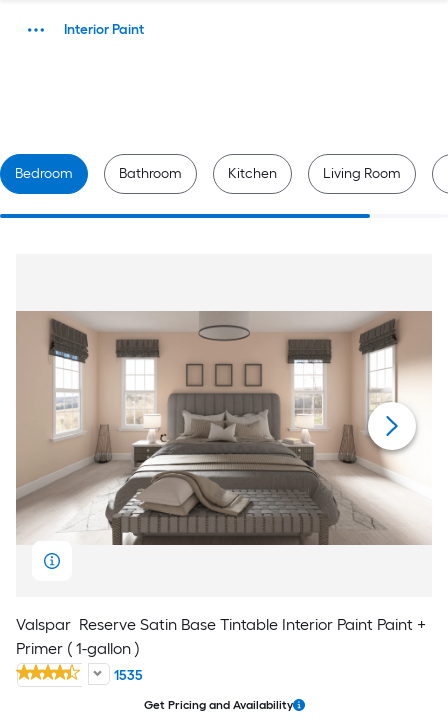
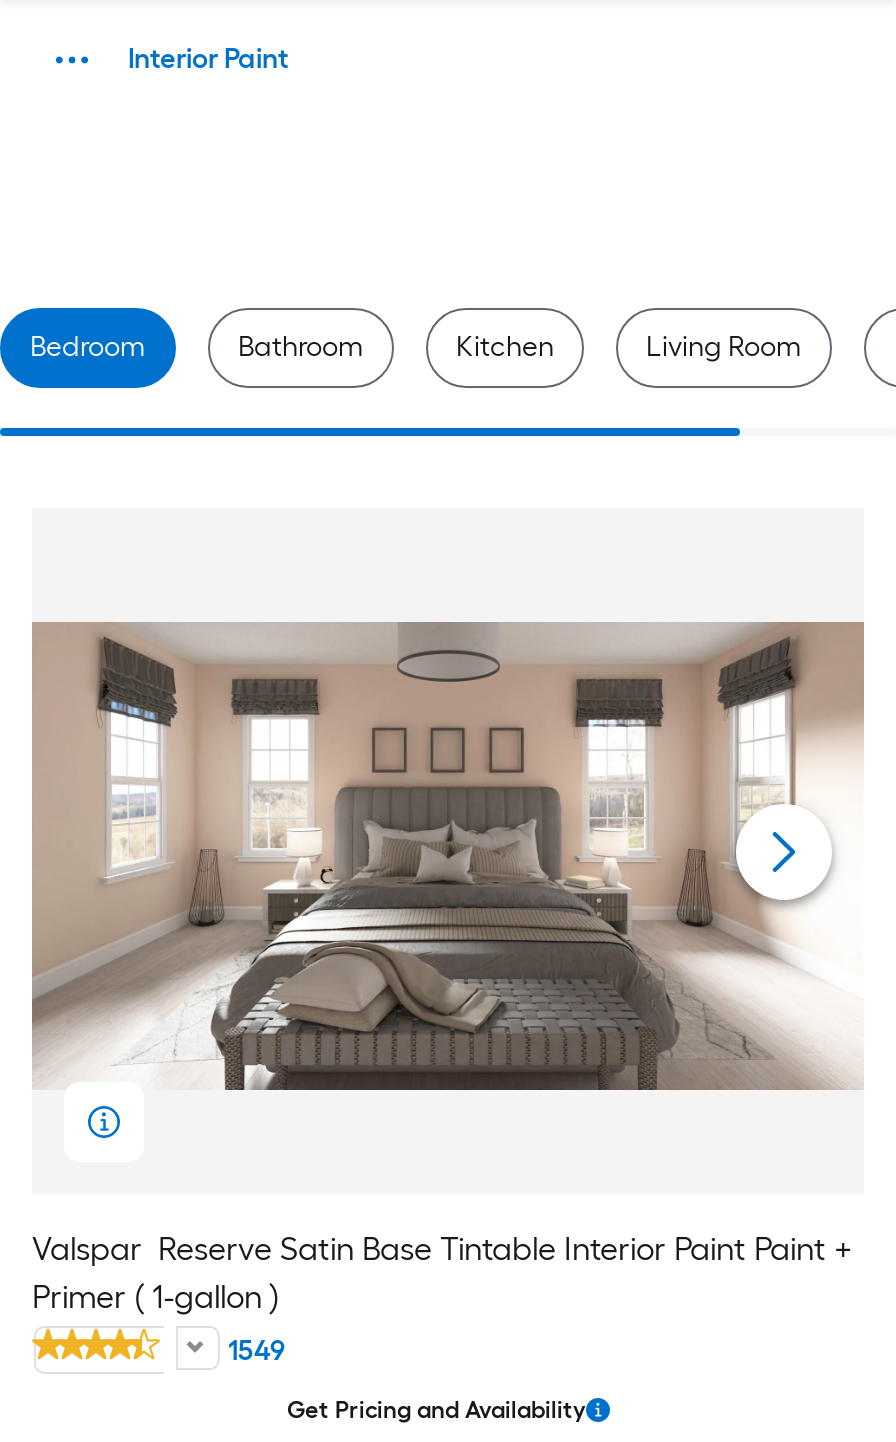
[114,667,143,684] 1535 -> [228,1334,286,1368] 1549

